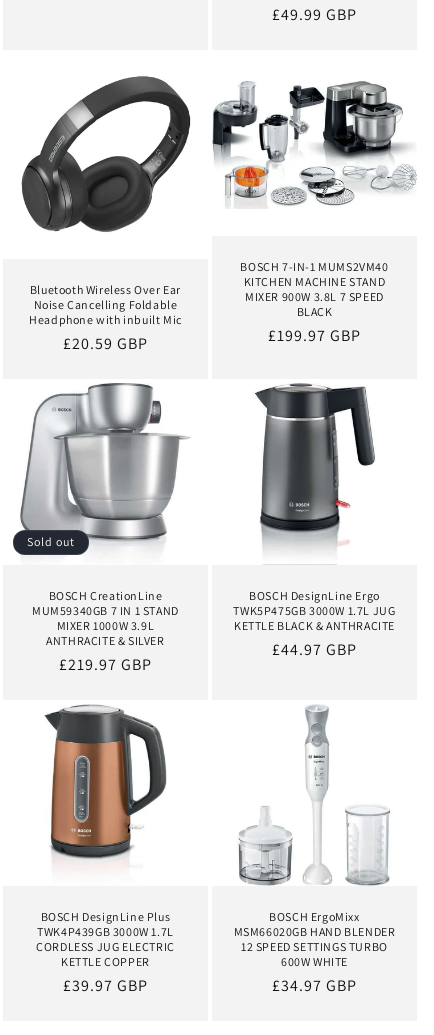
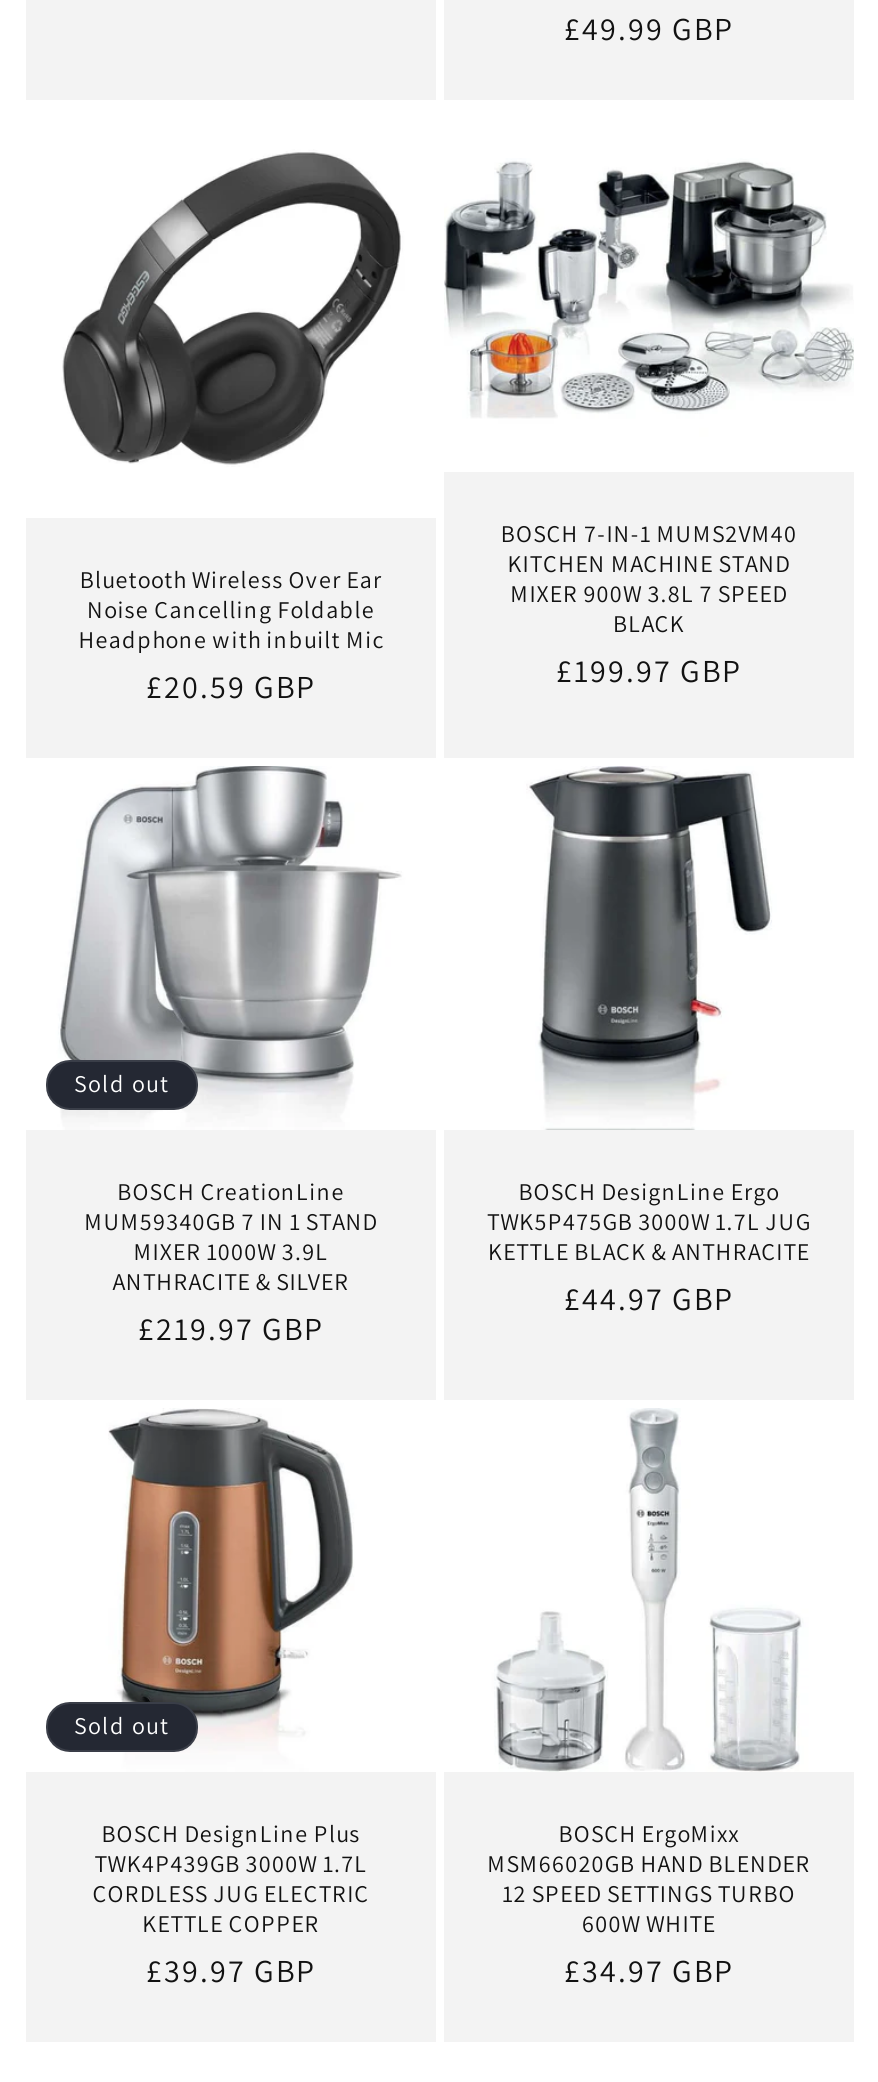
none -> [74,1709,170,1739] Sold out

